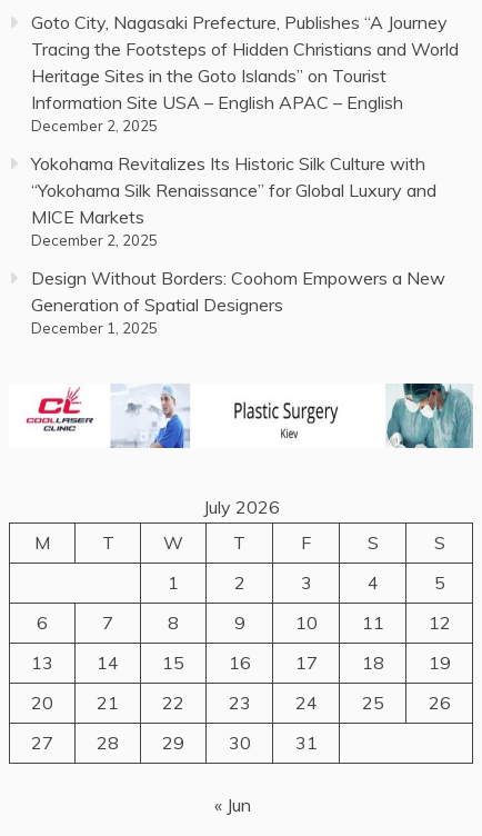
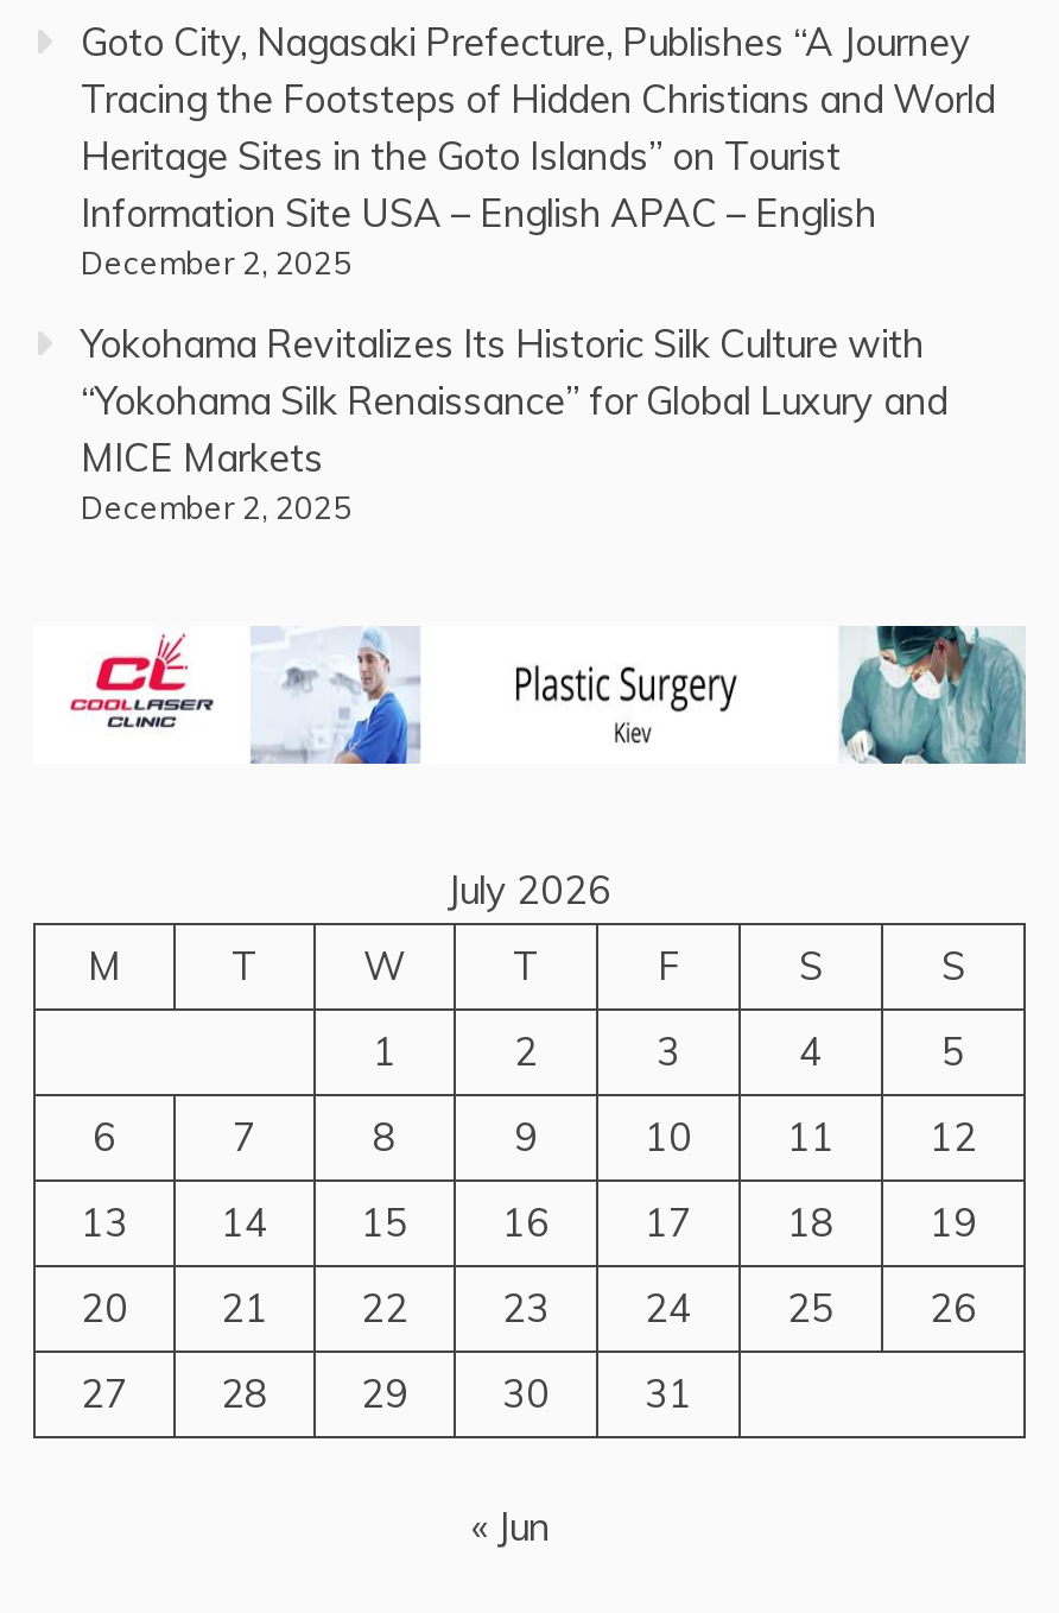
[31,267,445,337] Design Without Borders: Coohom Empowers a New | Generation of Spatial Designers | December 1, 2025 -> none

